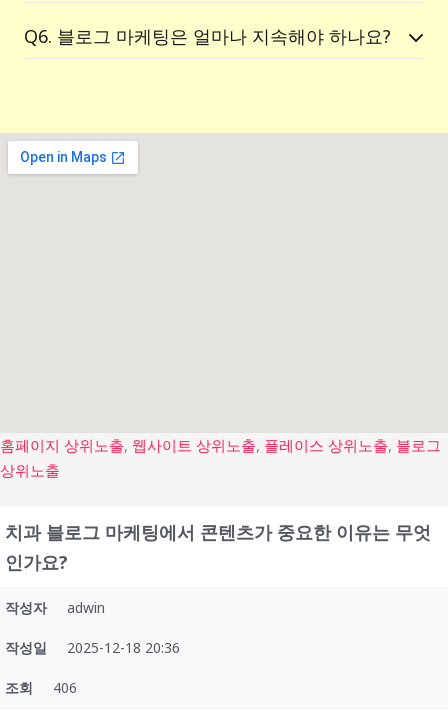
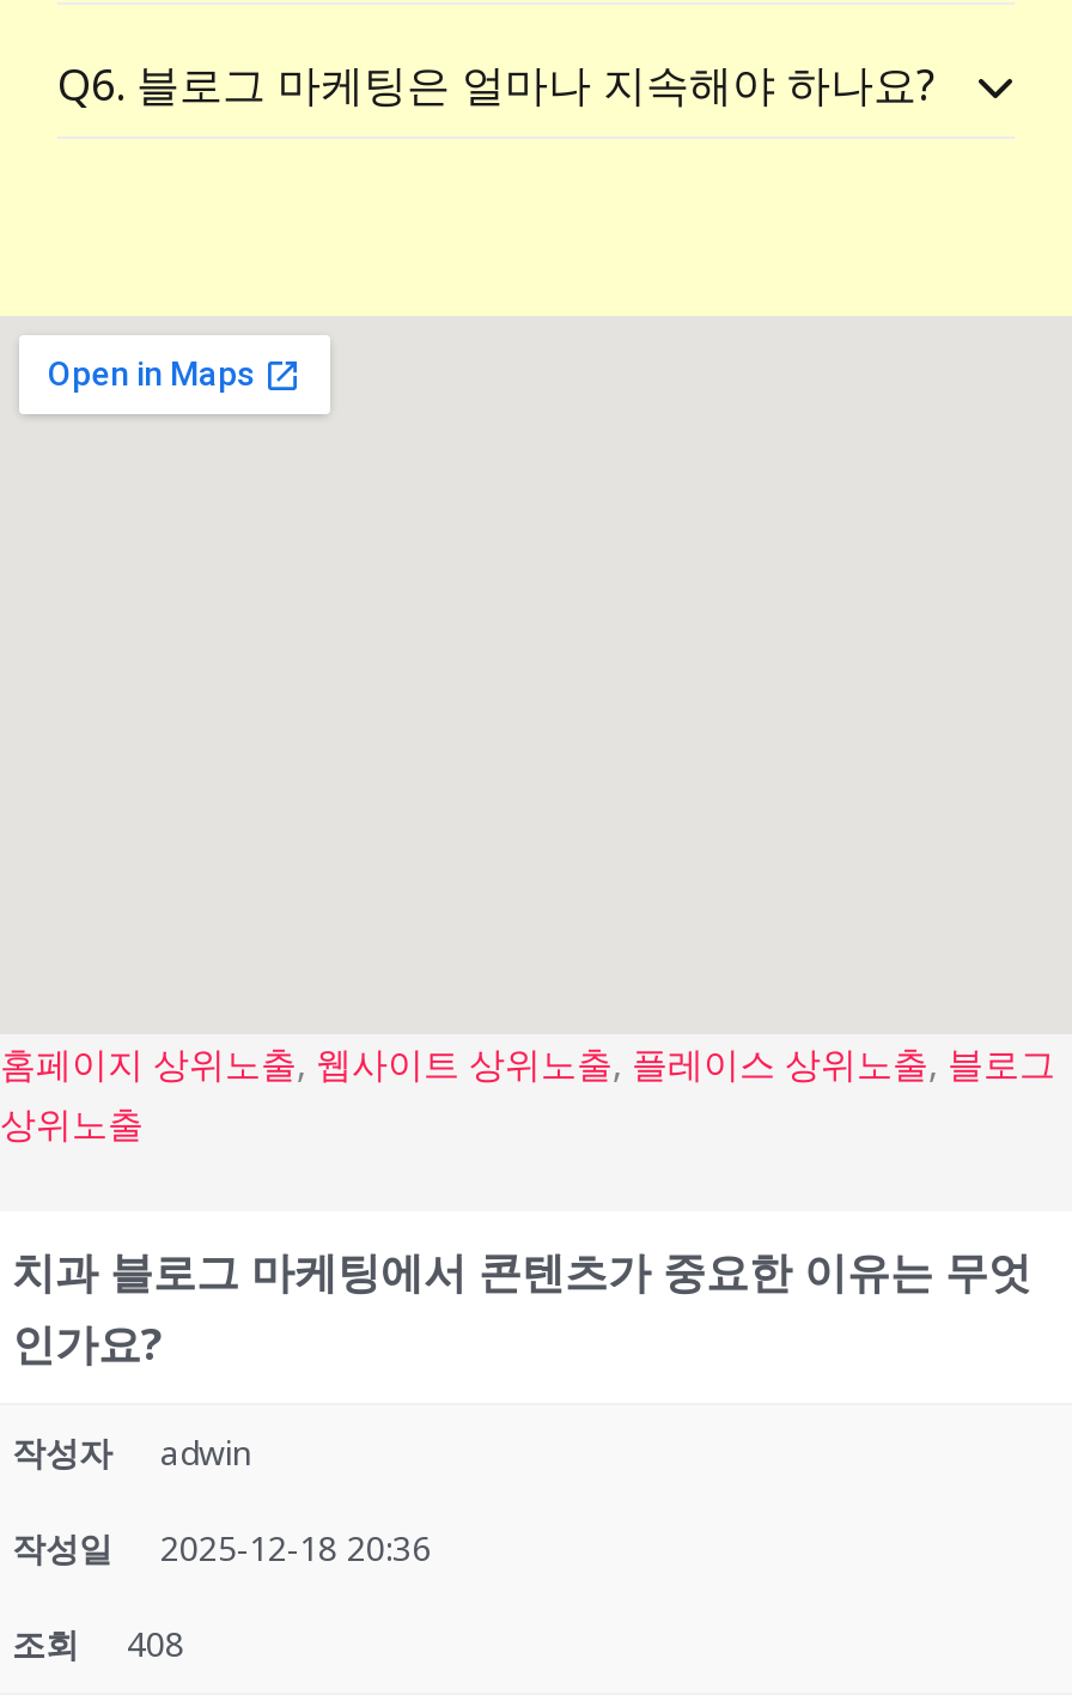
[5,678,77,697] 조회 406 -> [12,1621,184,1666] 조회 408

